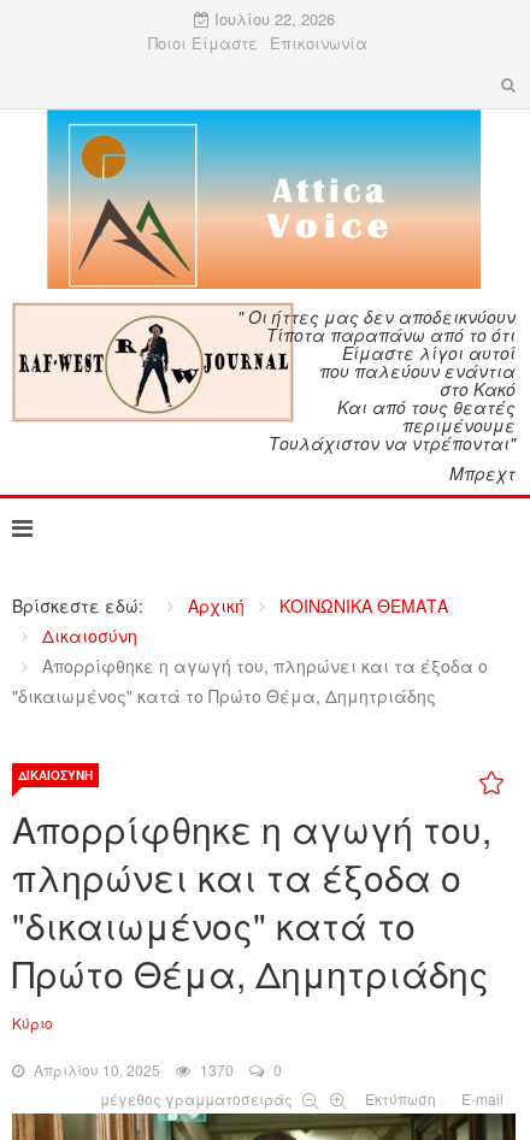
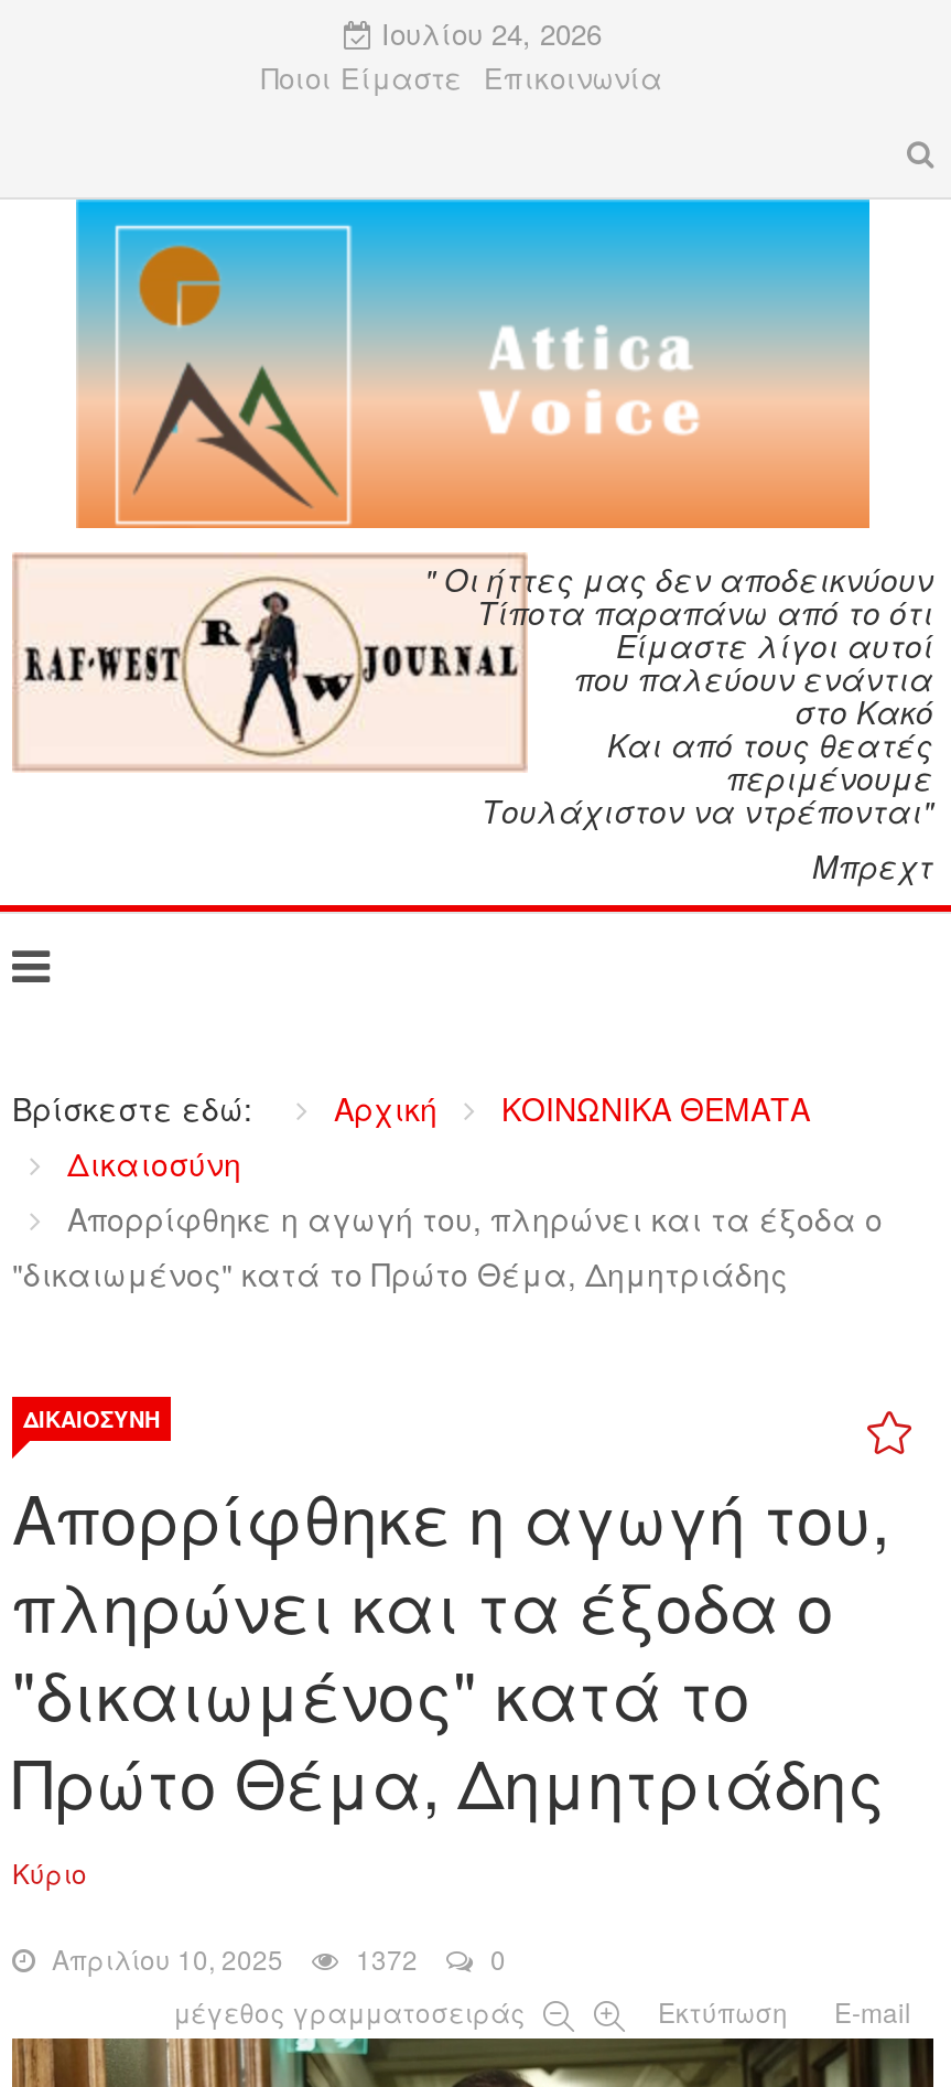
[209,7,334,30] Ιουλίου 22, 2026 -> [372,12,602,54] Ιουλίου 24, 2026
[30,1059,282,1080] Απριλίου 10, 2025 1370 0 -> [45,1939,506,1977] Απριλίου 10, 2025 1372 0

